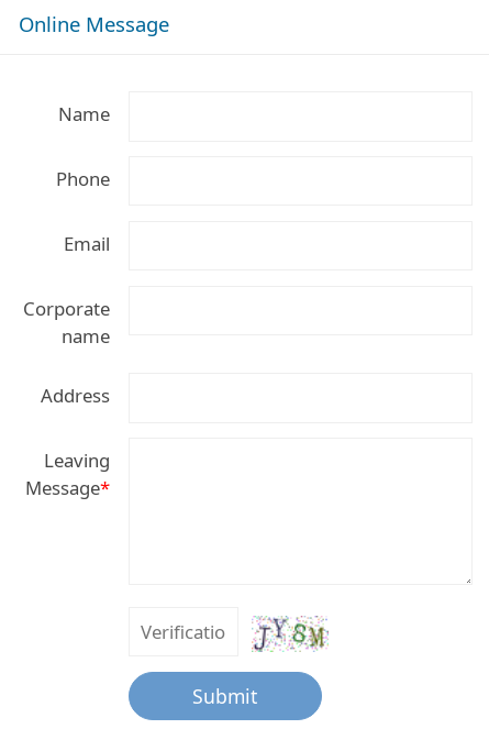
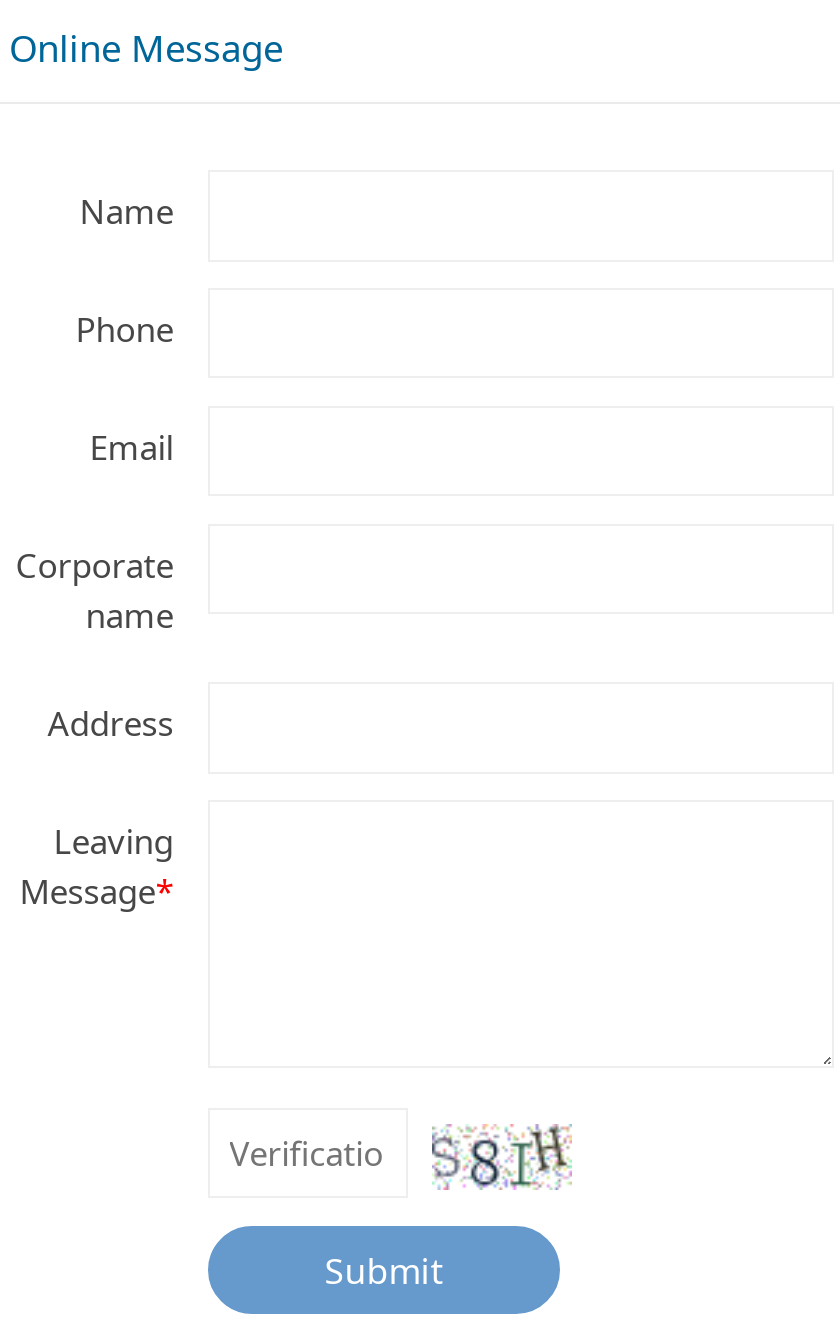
[252,616,330,653] [image] -> [430,1124,574,1190] [image]

